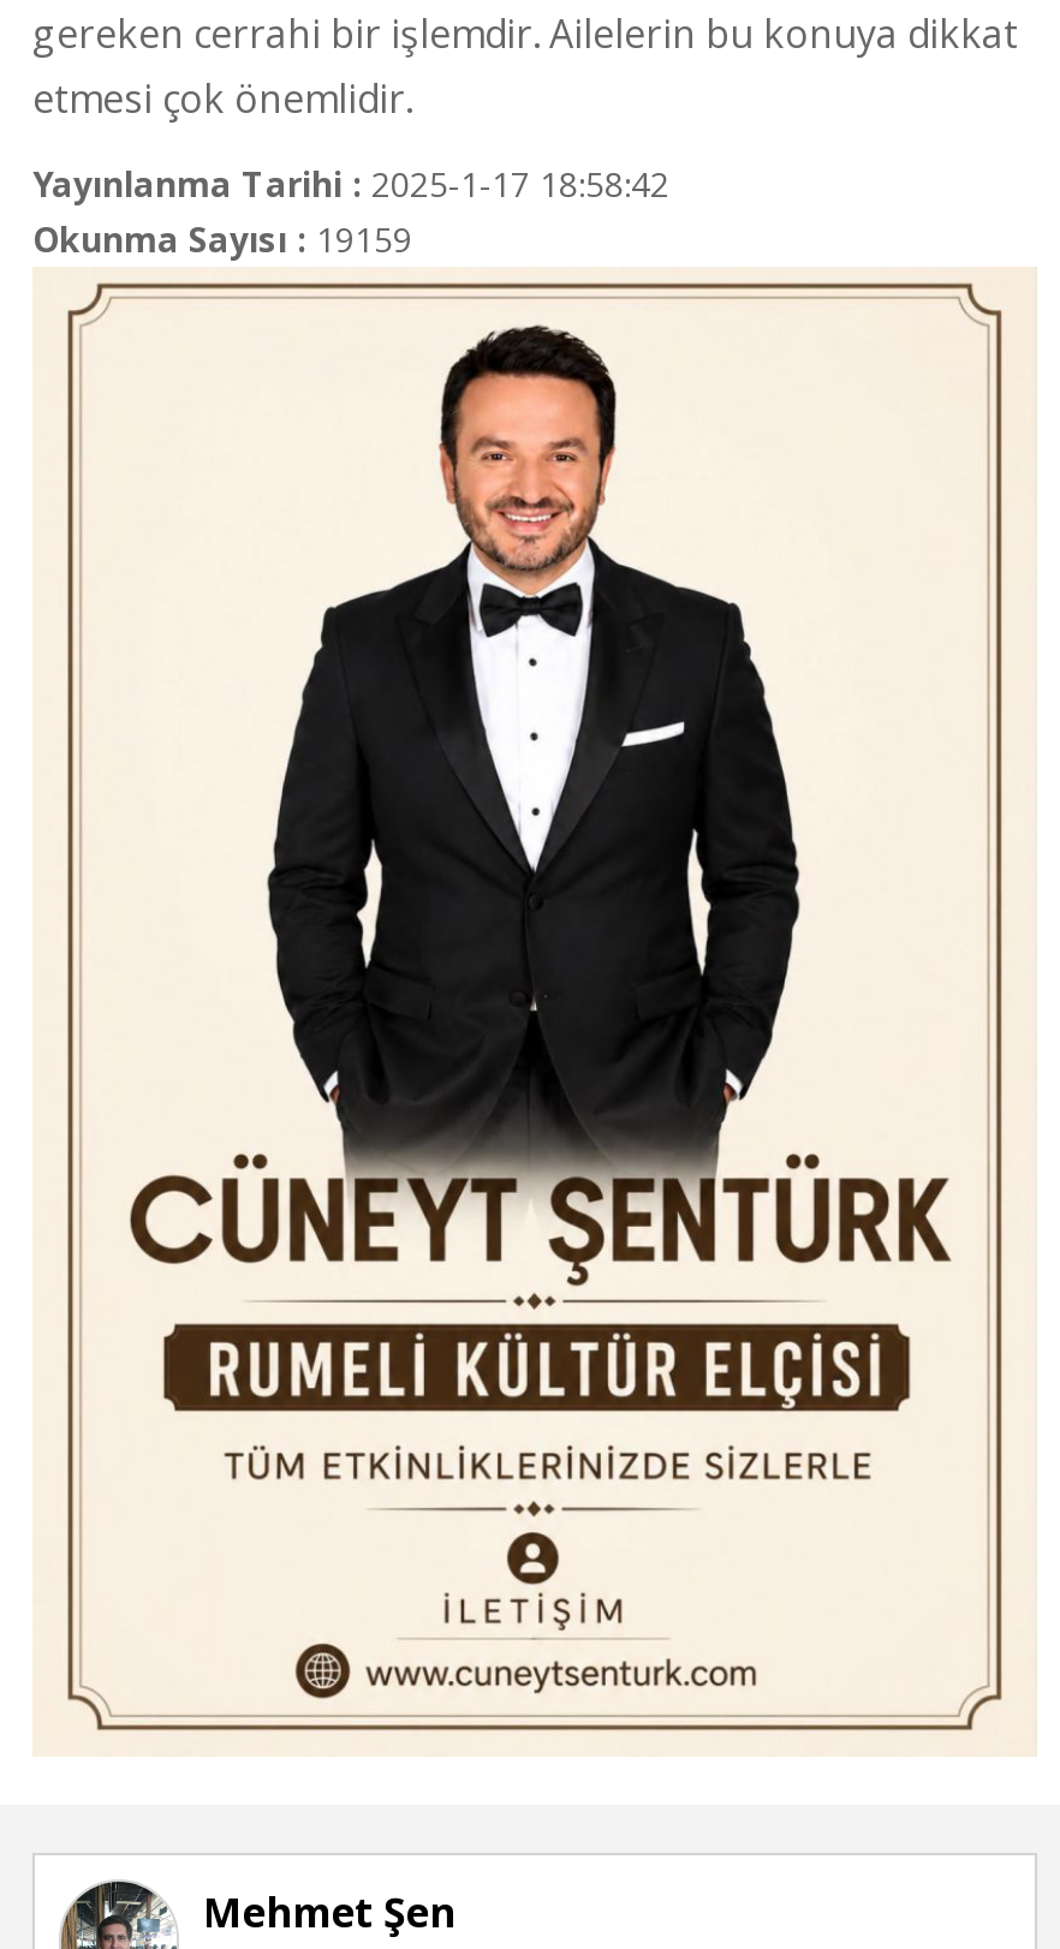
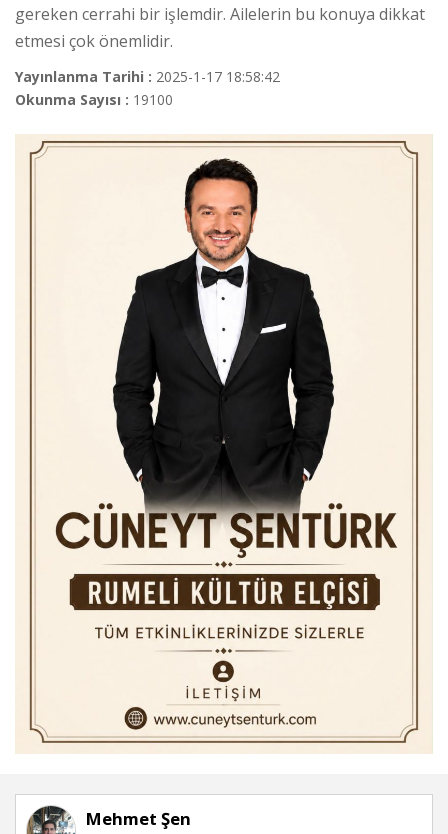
[32,215,412,261] Okunma Sayısı : 19159 -> [15,90,173,109] Okunma Sayısı : 19100

